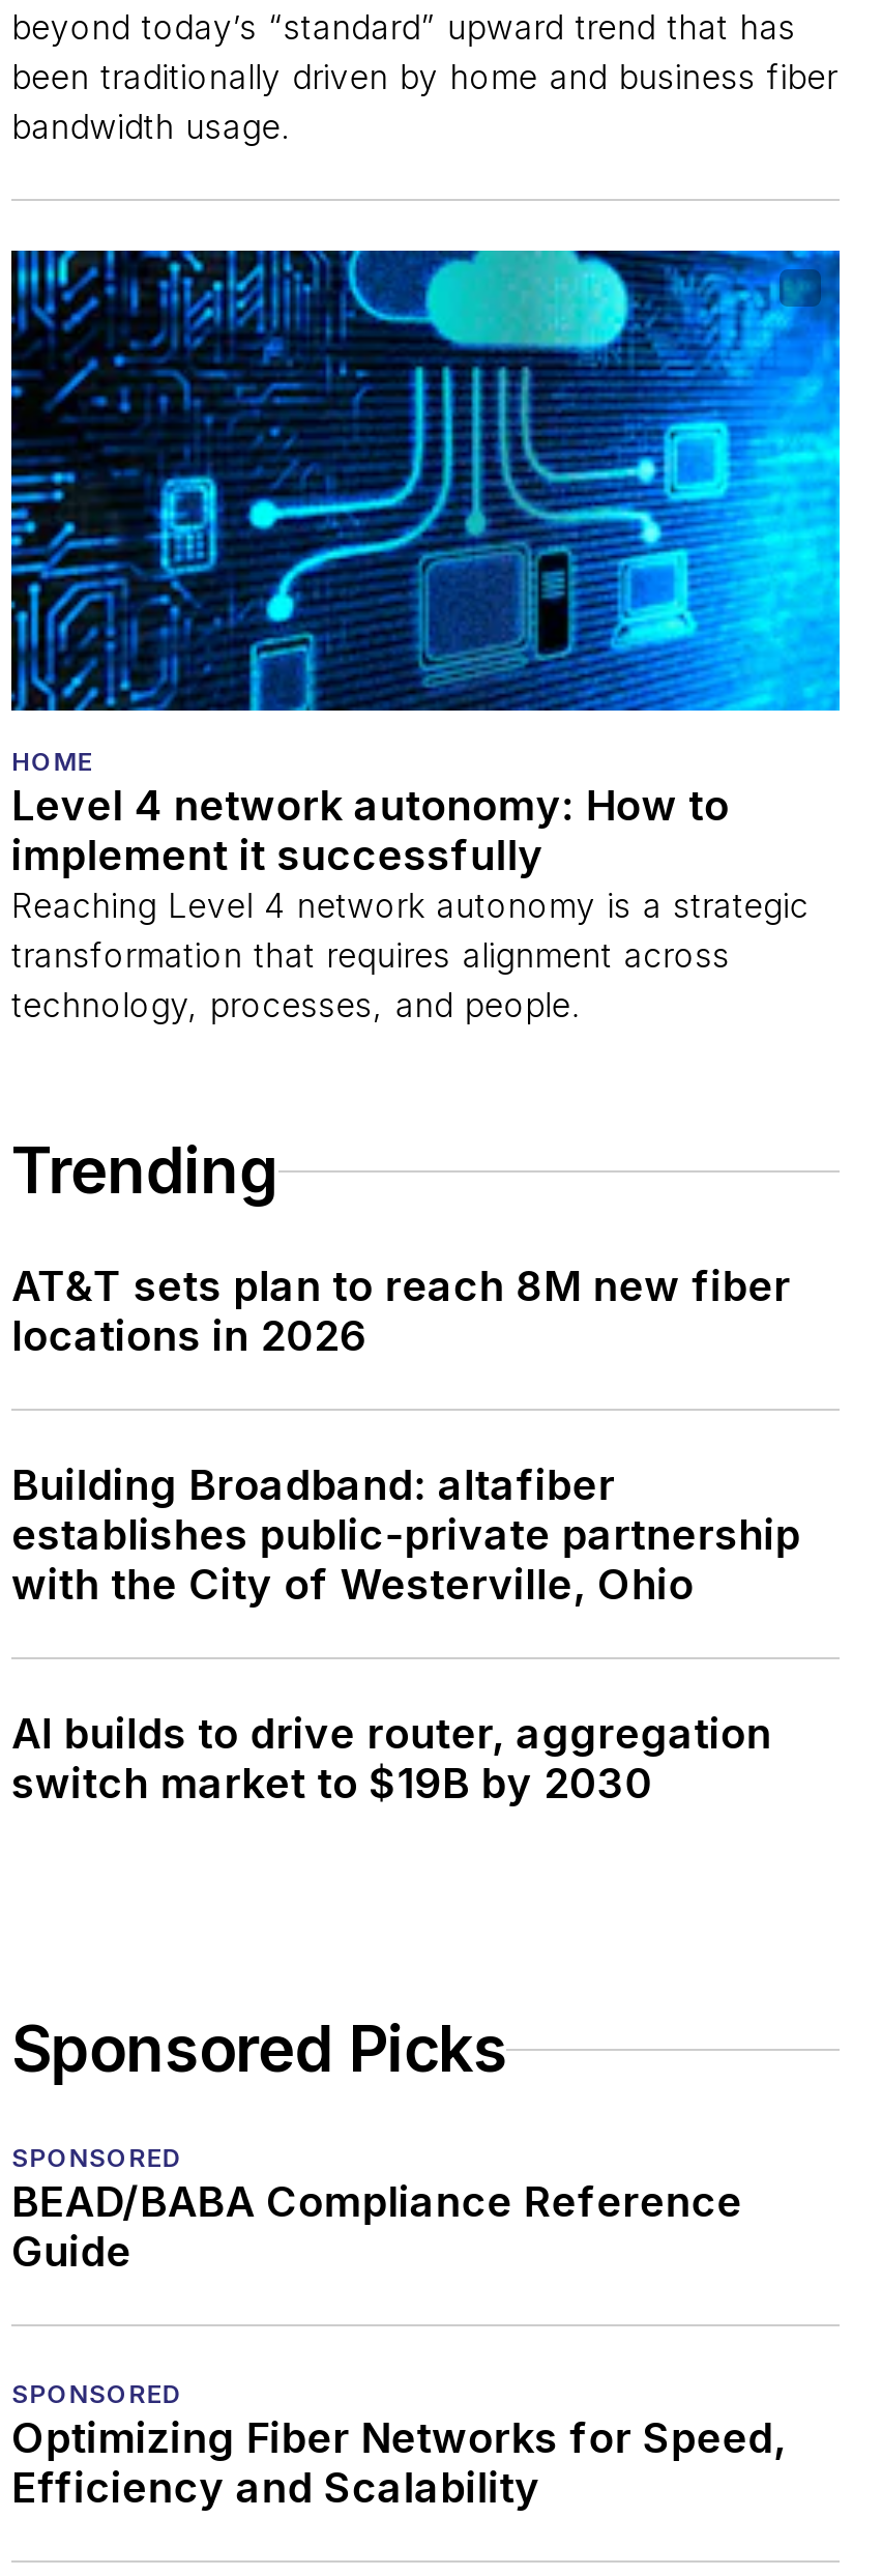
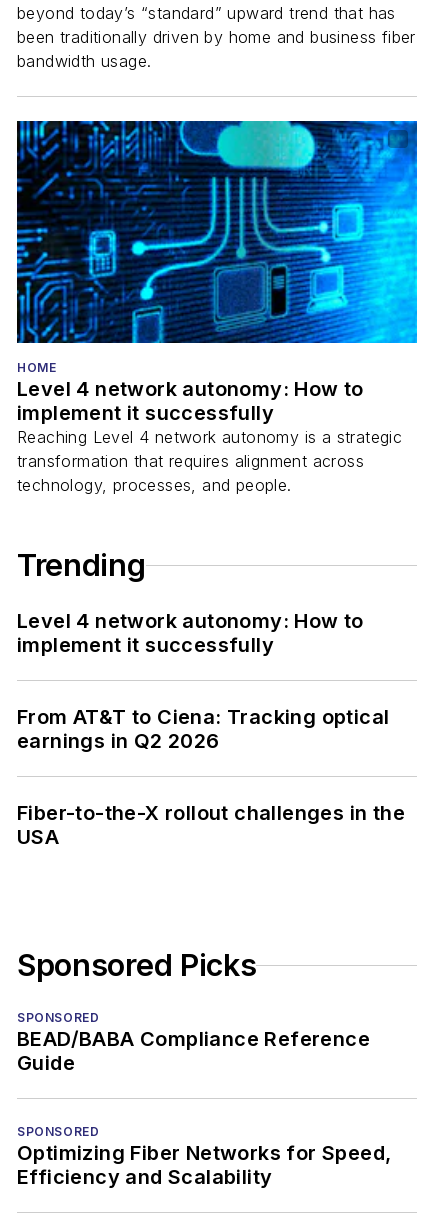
[11,1262,791,1361] AT&T sets plan to reach 8M new fiber | locations in 2026 -> [17,609,364,657] Level 4 network autonomy: How to | implement it successfully
[11,1461,801,1610] Building Broadband: altafiber | establishes public-private partnership | with the City of Westerville, Ohio -> [17,705,389,753] From AT&T to Ciena: Tracking optical | earnings in Q2 2026
[11,1709,772,1809] AI builds to drive router, aggregation | switch market to $19B by 2030 -> [17,801,406,849] Fiber-to-the-X rollout challenges in the | USA

